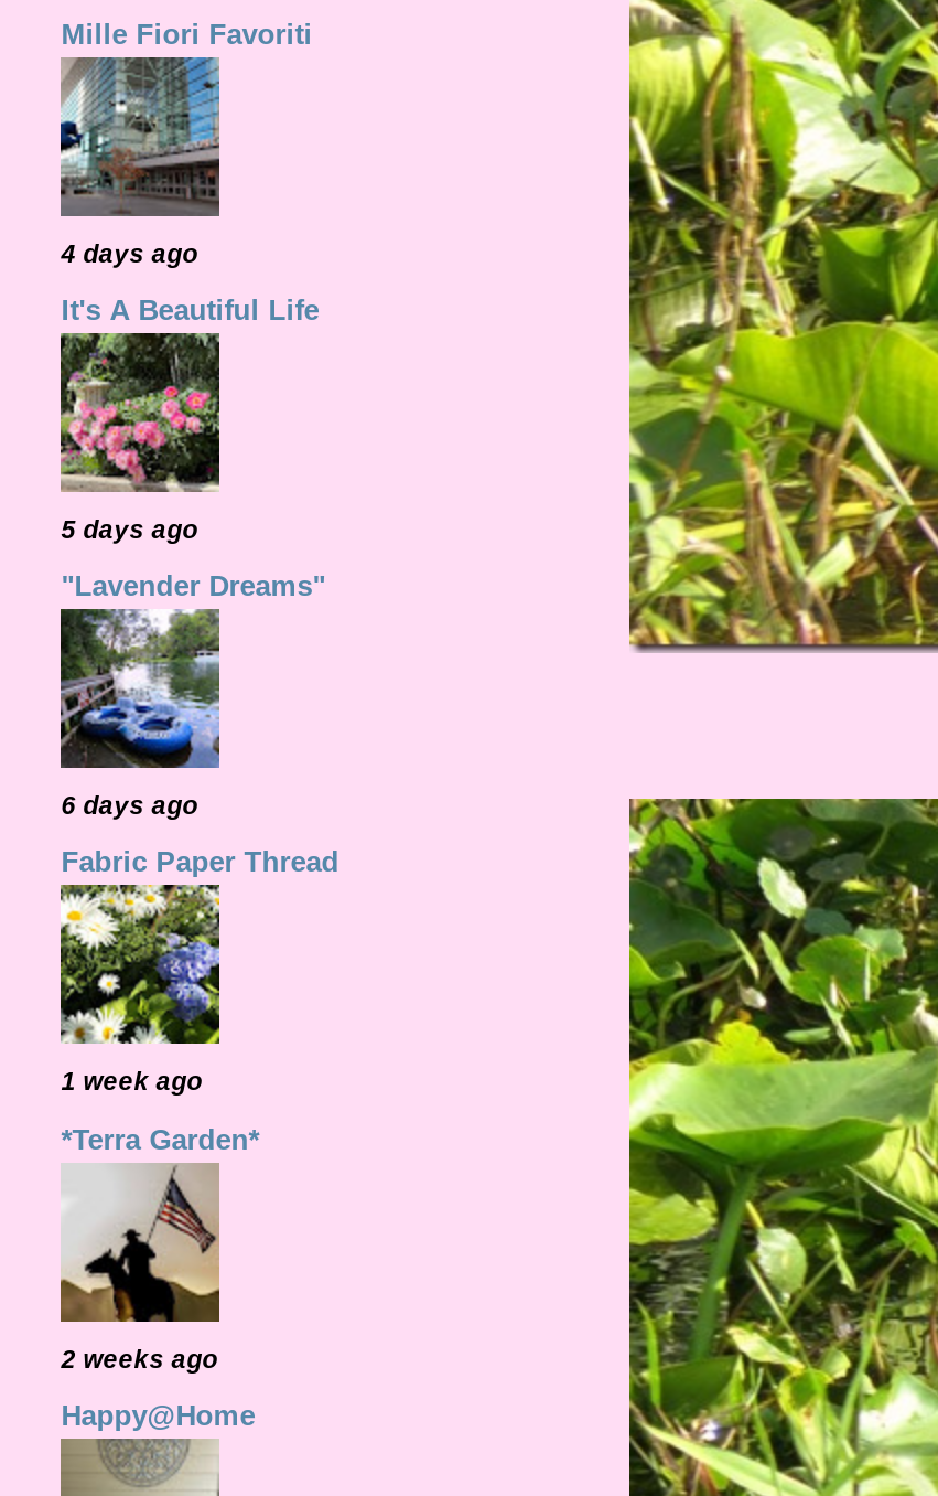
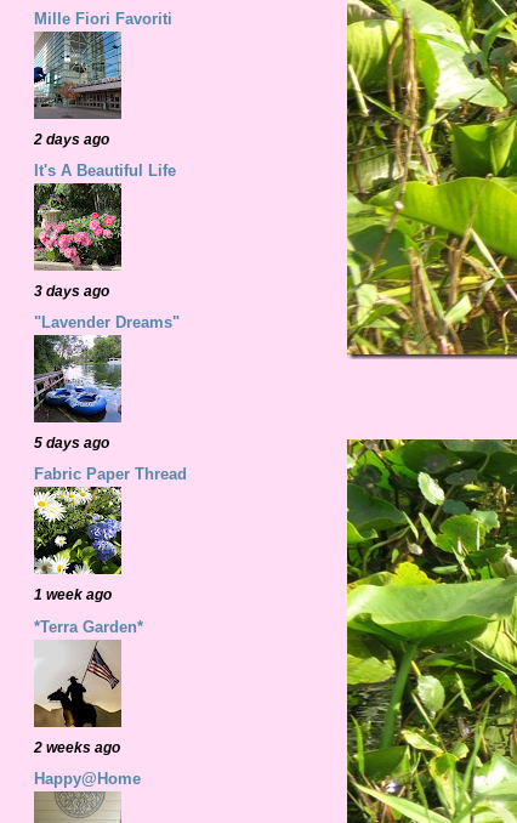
[61,238,198,266] 4 days ago -> [34,131,109,147] 2 days ago
[61,514,198,543] 5 days ago -> [34,283,109,299] 3 days ago
[61,790,198,819] 6 days ago -> [34,435,109,451] 5 days ago

